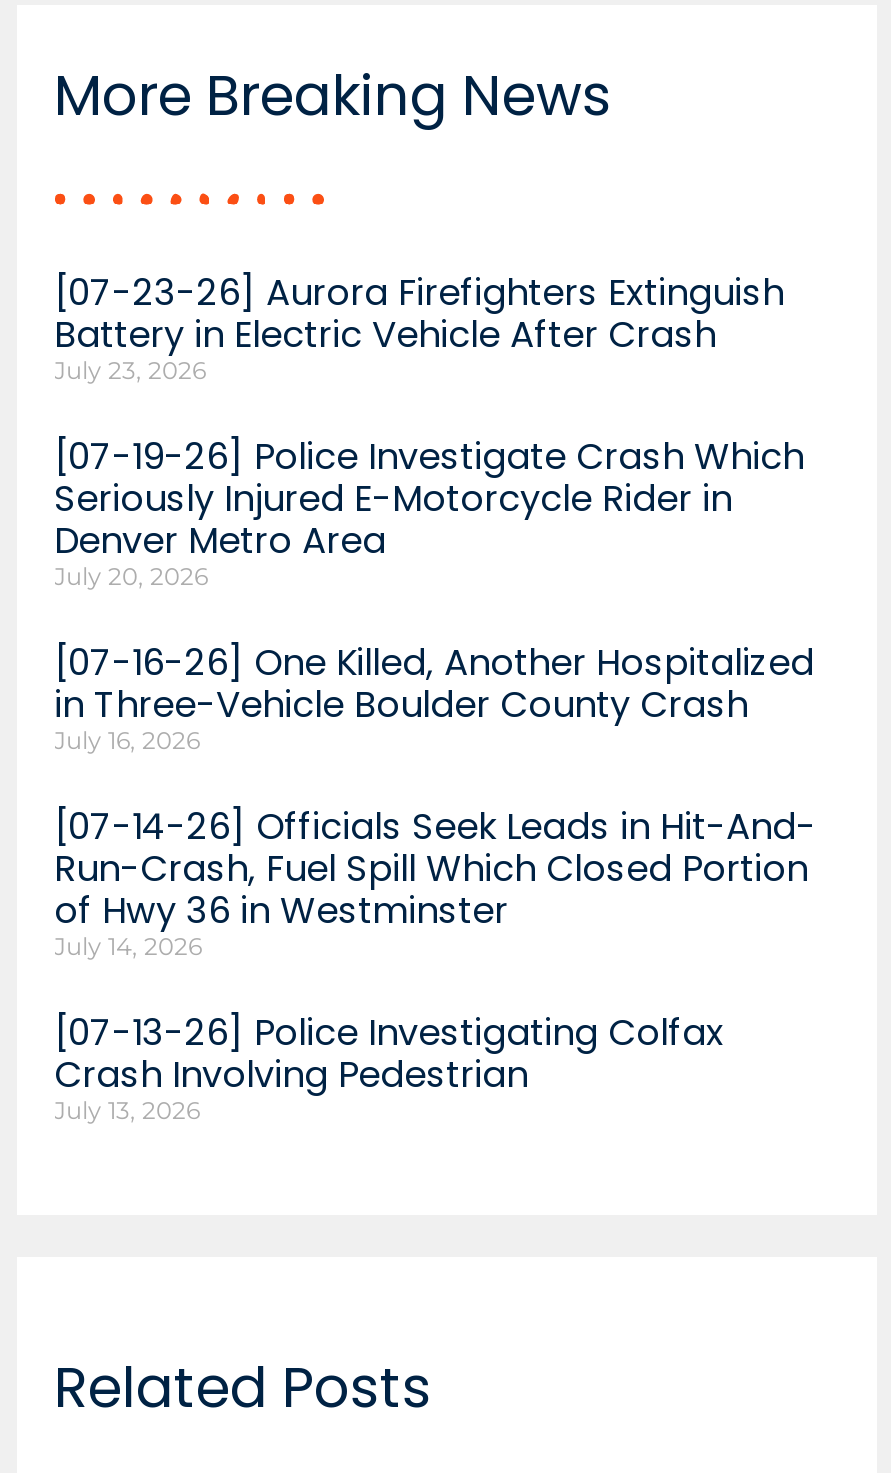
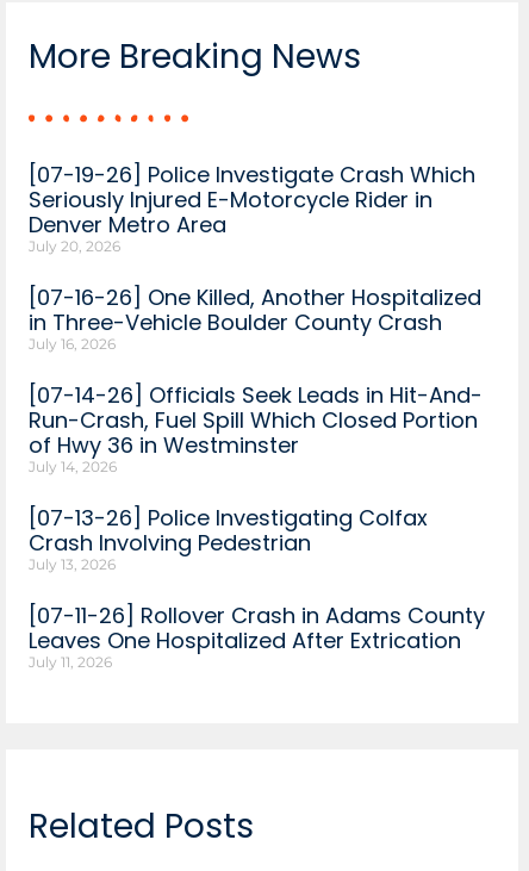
[54,268,784,386] [07-23-26] Aurora Firefighters Extinguish | Battery in Electric Vehicle After Crash | July 23, 2026 -> none
moved [54,432,816,1126] -> [28,159,482,573]: [07-19-26] Police Investigate Crash Which | Seriously Injured E-Motorcycle Rider in | Denver Metro Area | ... | Crash Involving Pedestrian | July 13, 2026
none -> [28,600,484,670] [07-11-26] Rollover Crash in Adams County | Leaves One Hospitalized After Extrication | July 11, 2026

